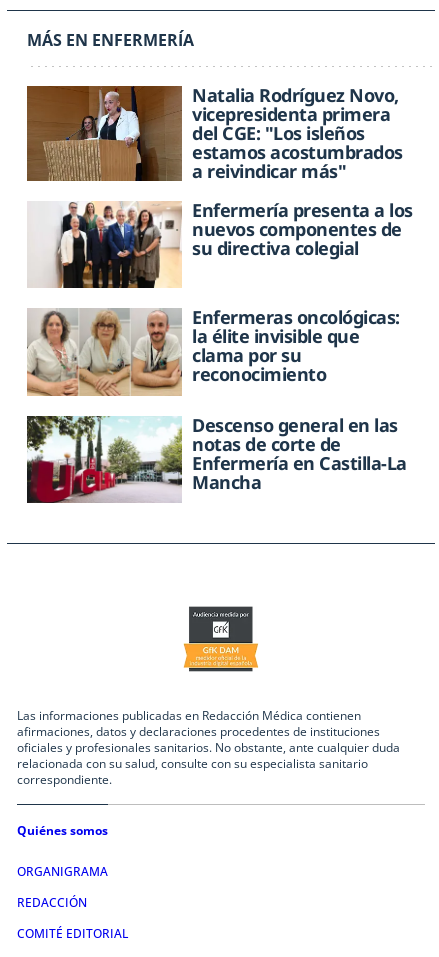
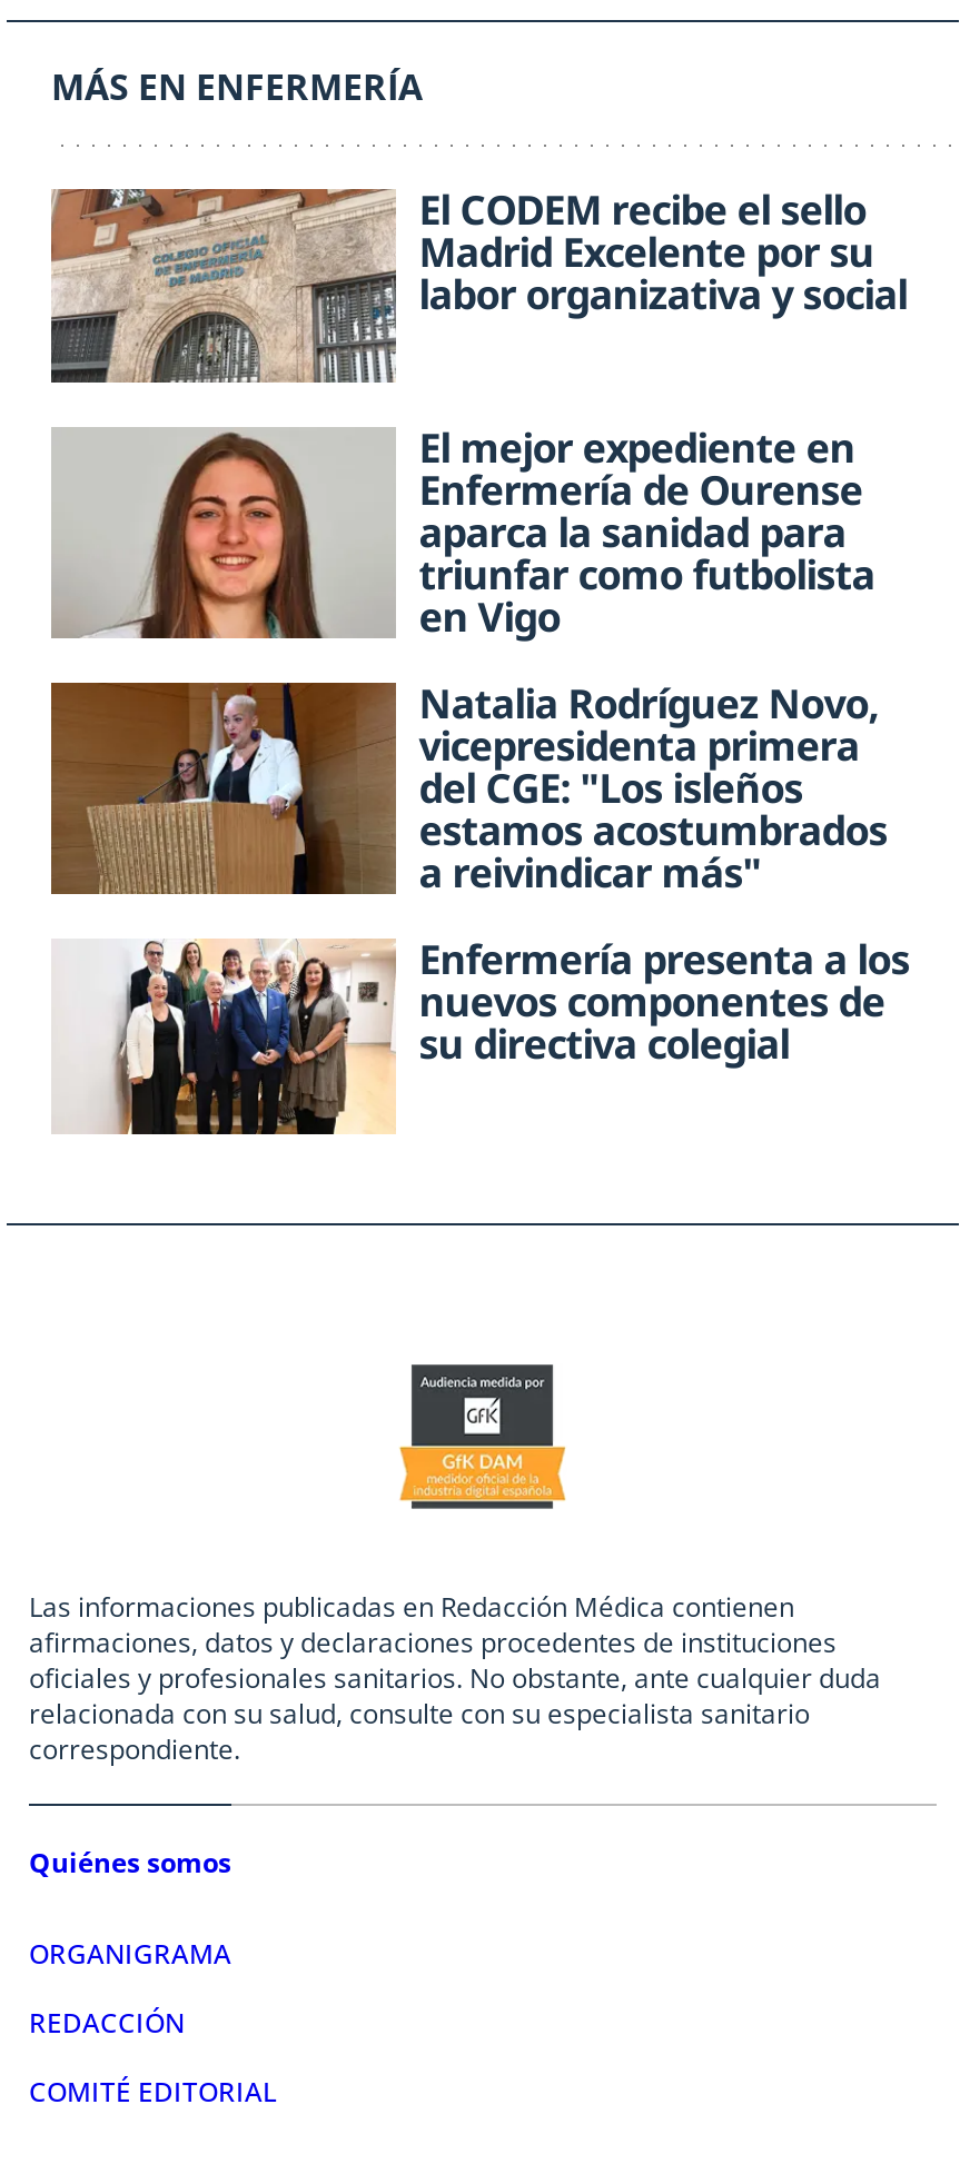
none -> [51,183,907,644] [image] | El CODEM recibe el sello | Madrid Excelente por su | labor organizativa y social | El mejor expediente en | Enfermería de Ourense | aparca la sanidad para | triunfar como futbolista | en Vigo
none -> [51,427,387,641] [image]
moved [27,83,413,260] -> [51,677,909,1071]: [image] | Natalia Rodríguez Novo, | vicepresidenta primera | ... | nuevos componentes de | su directiva colegial
[27,305,407,494] [image] | Enfermeras oncológicas: | la élite invisible que | clama por su | reconocimiento | Descenso general en las | notas de corte de | Enfermería en Castilla-La | Mancha -> none
[26,415,181,504] [image] -> none

